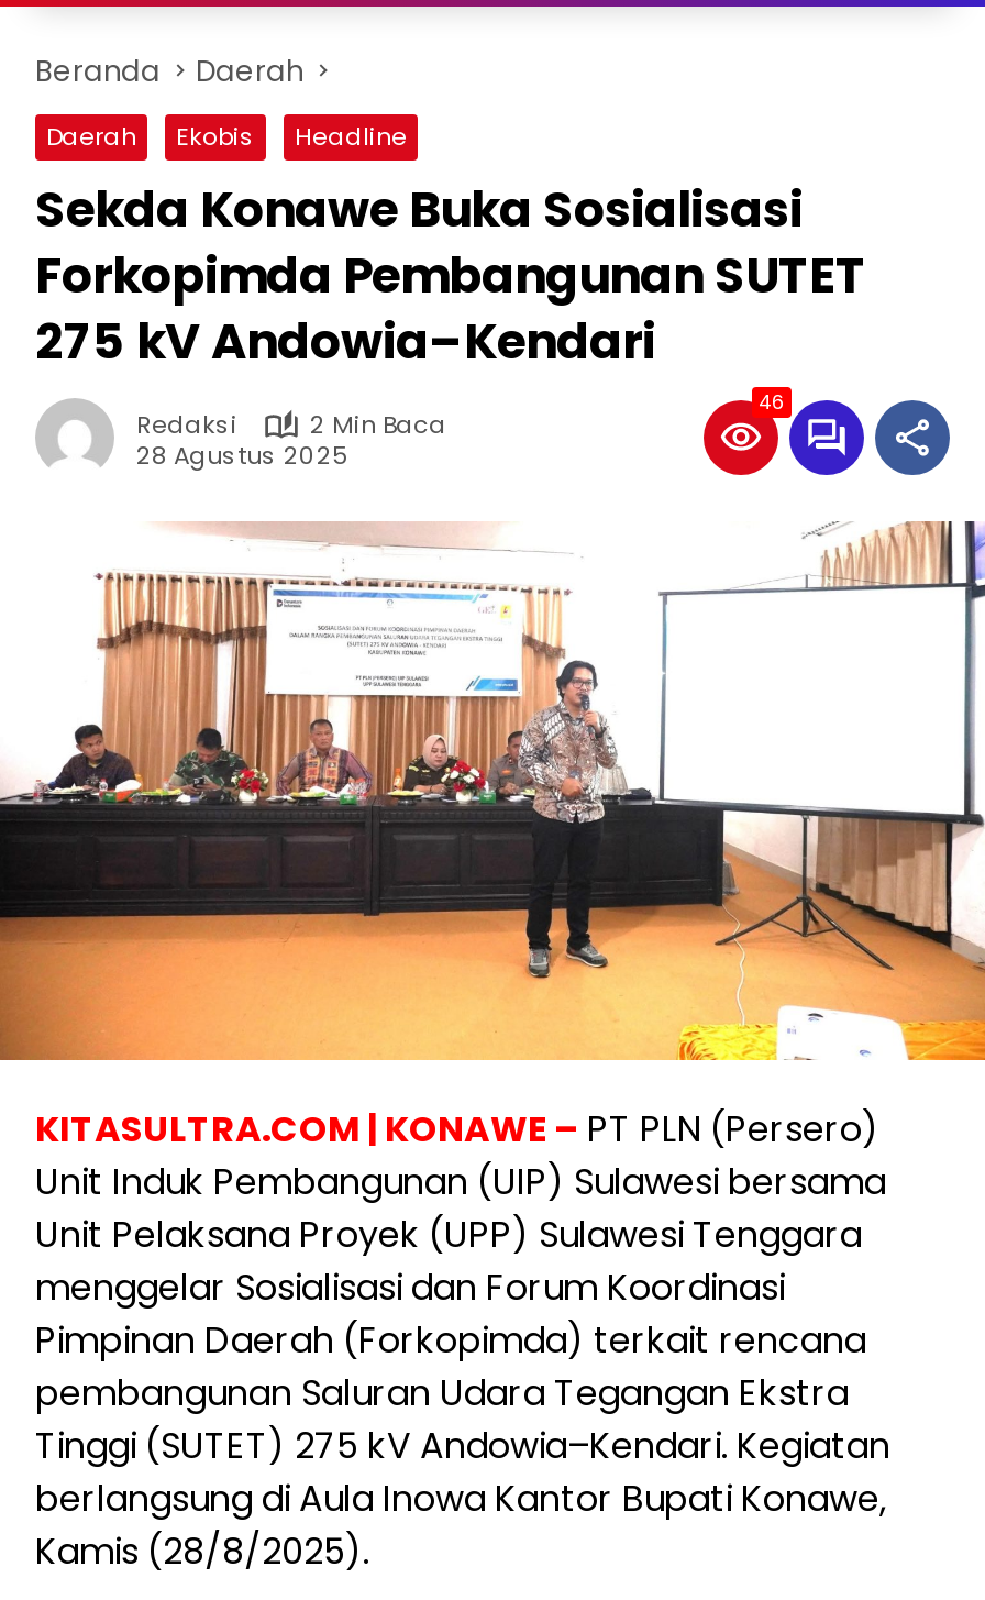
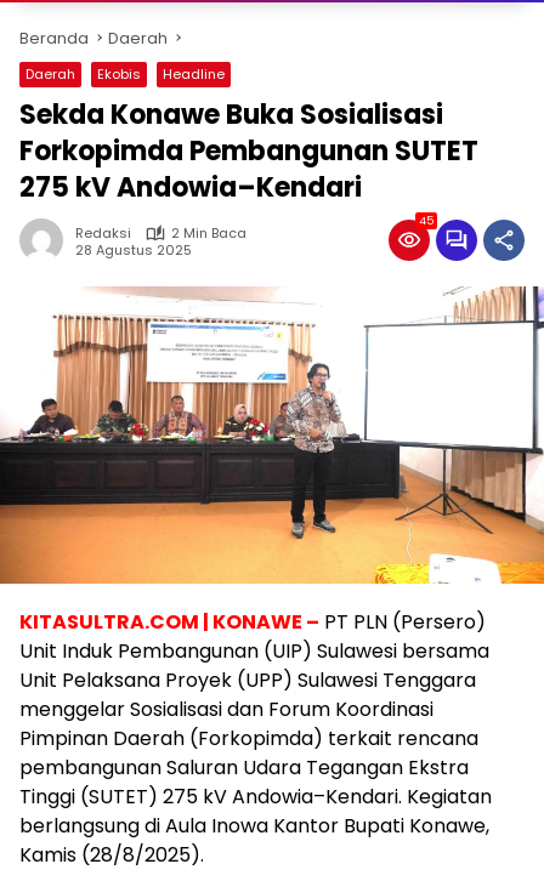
[759,389,785,416] 46 -> [419,214,433,228] 45

